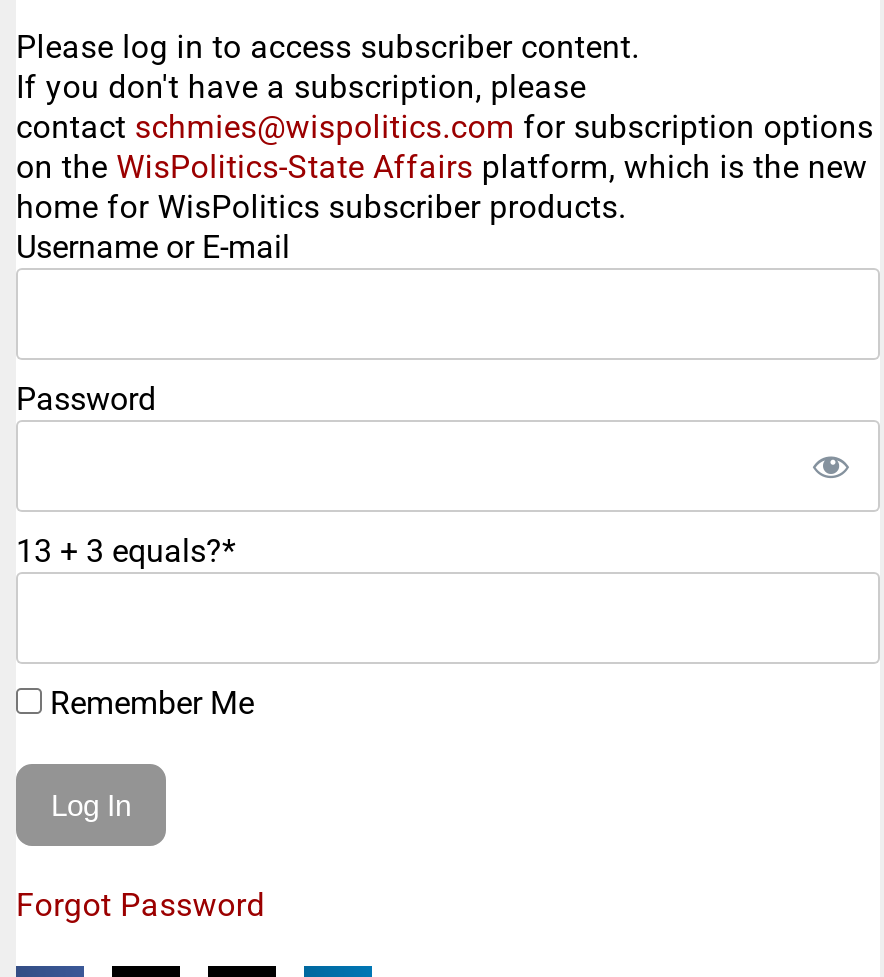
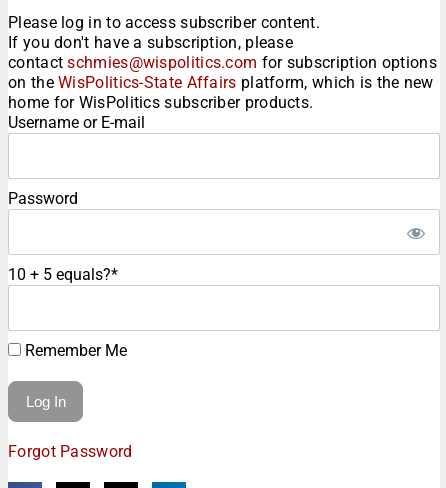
[16,531,236,569] 13 + 3 equals?* -> [8,265,118,284] 10 + 5 equals?*

